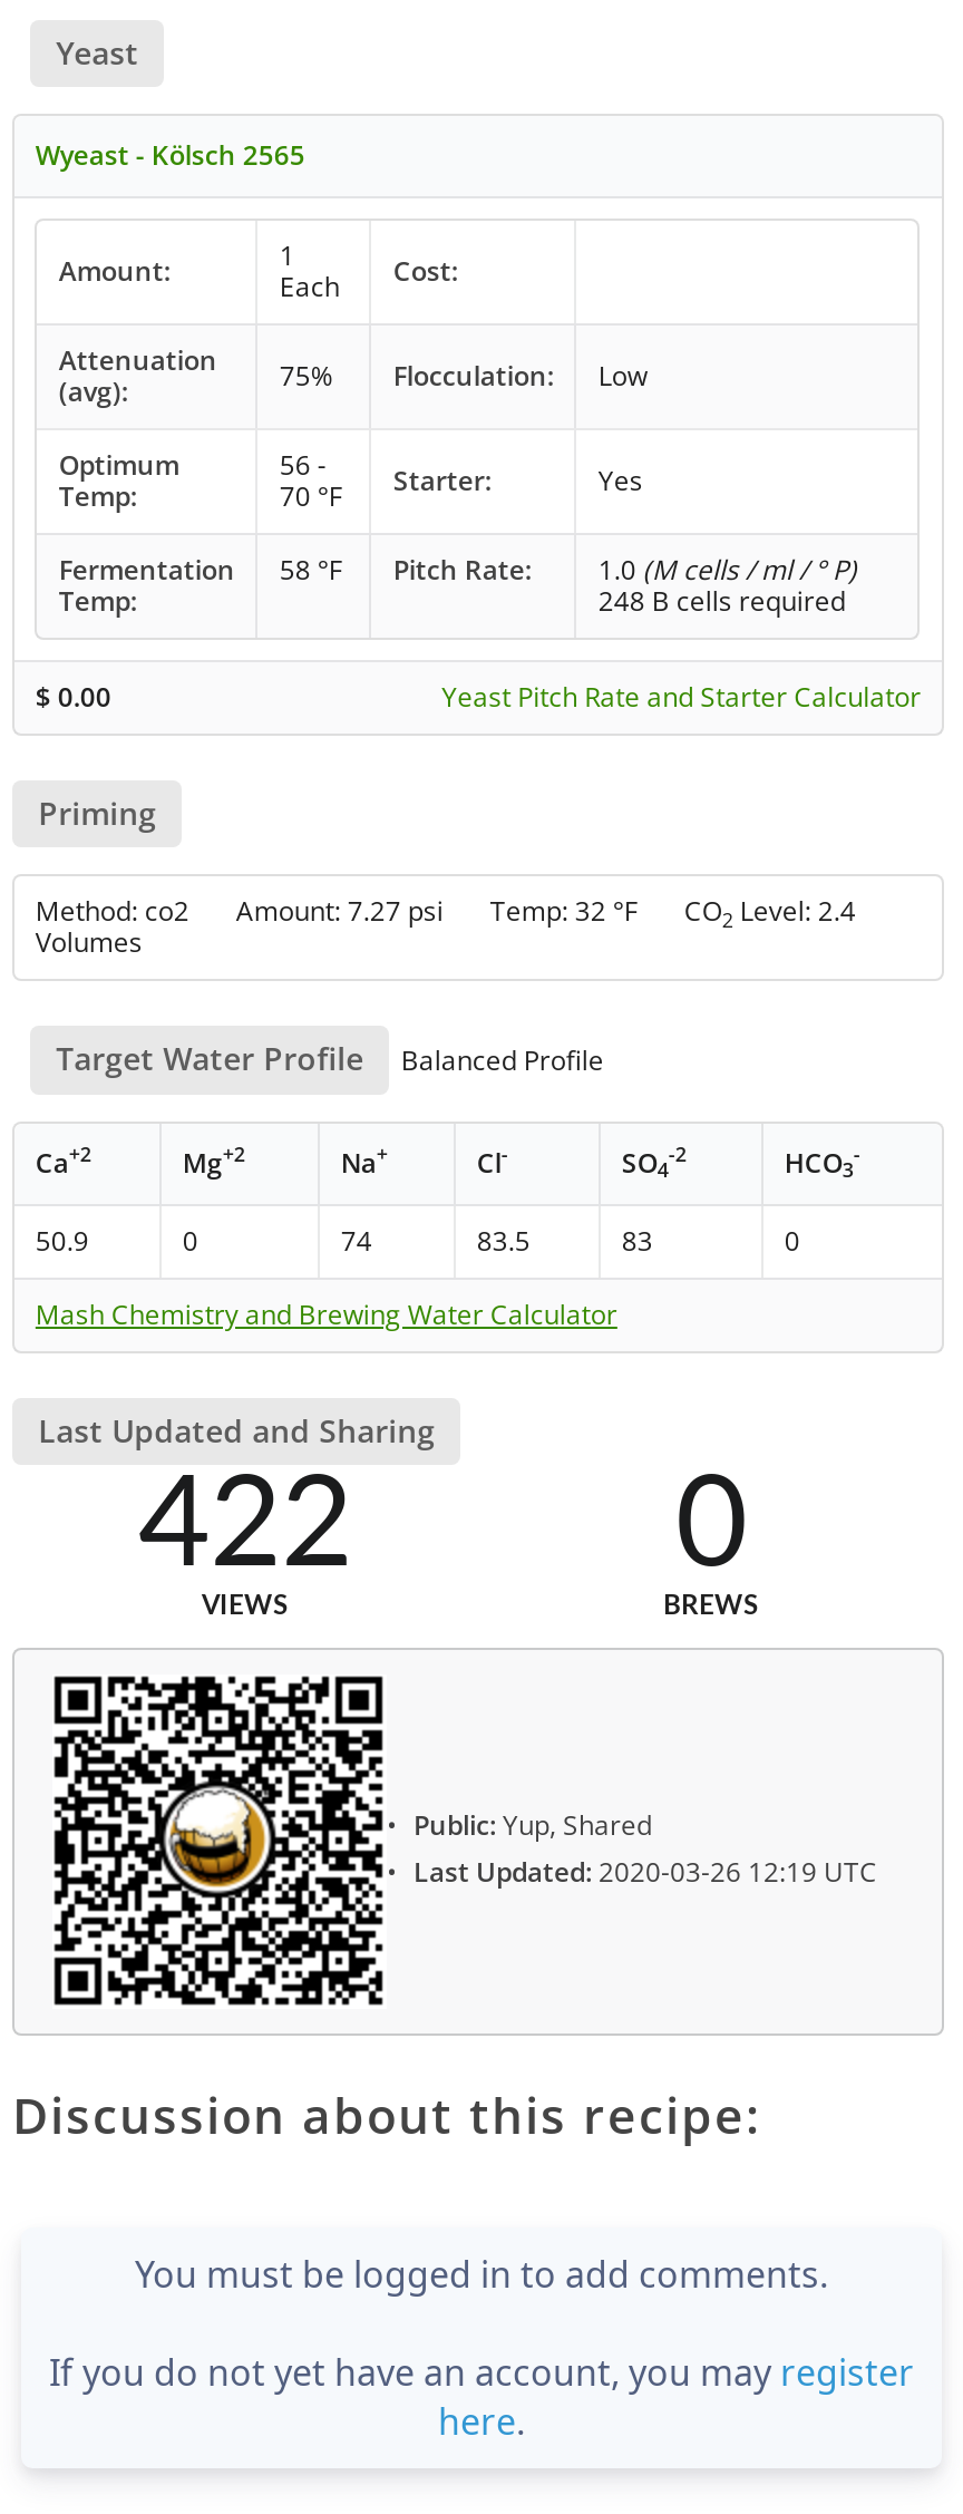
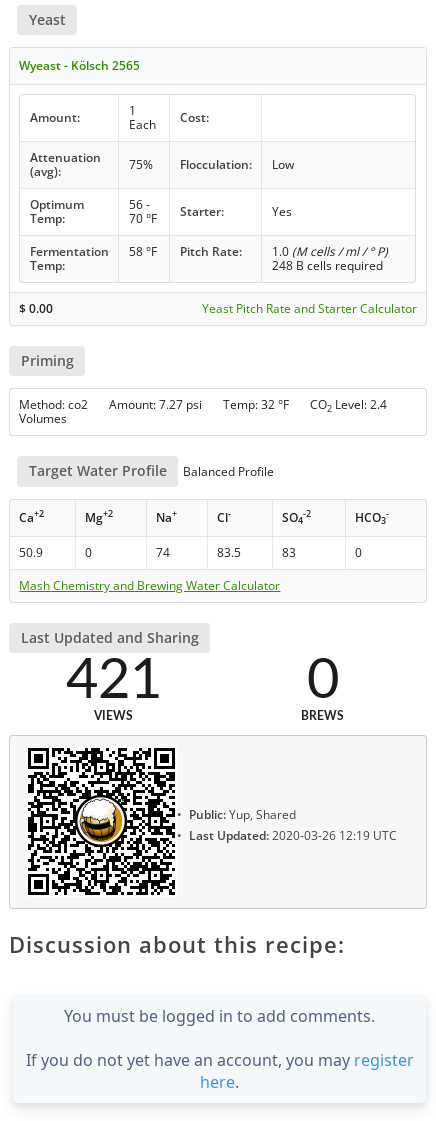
[138,1465,352,1590] 422 -> [65,653,161,709] 421

